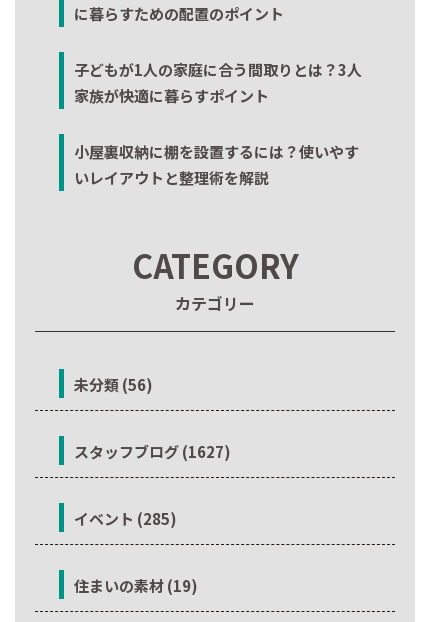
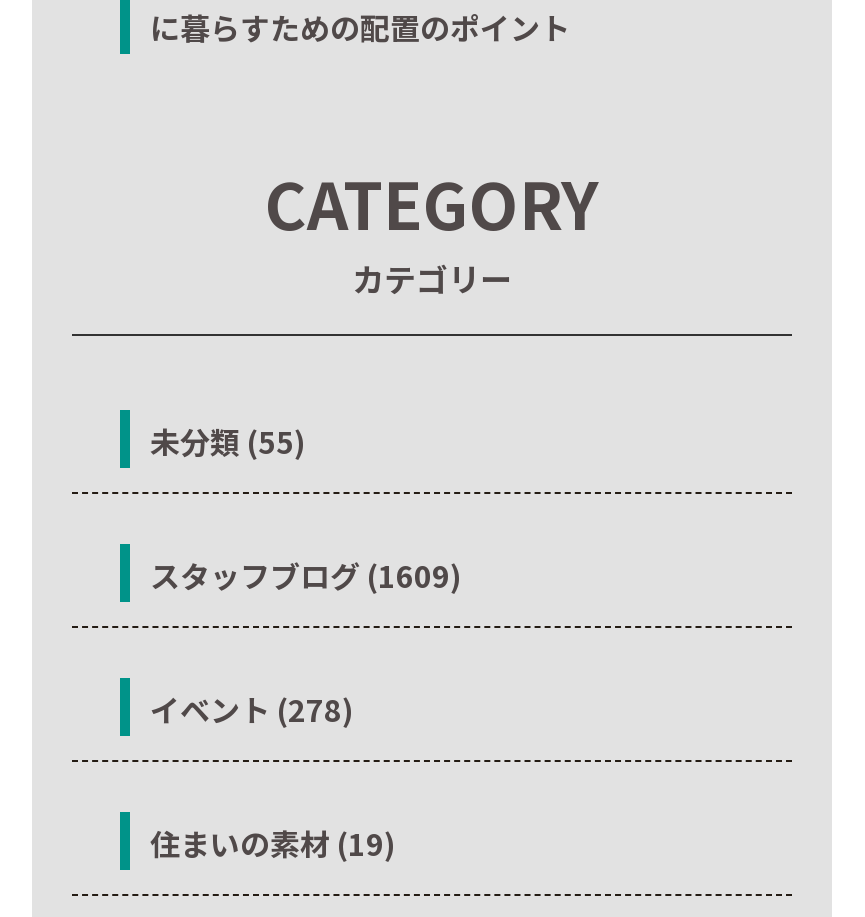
[74,59,362,188] 子どもが1人の家庭に合う間取りとは？3人 | 家族が快適に暮らすポイント | 小屋裏収納に棚を設置するには？使いやす | いレイアウトと整理術を解説 -> none
[74,374,153,395] 未分類 (56) -> [150,419,308,461] 未分類 (55)
[74,441,231,462] スタッフブログ (1627) -> [150,553,464,595] スタッフブログ (1609)
[74,508,177,529] イベント (285) -> [150,687,356,729] イベント (278)

